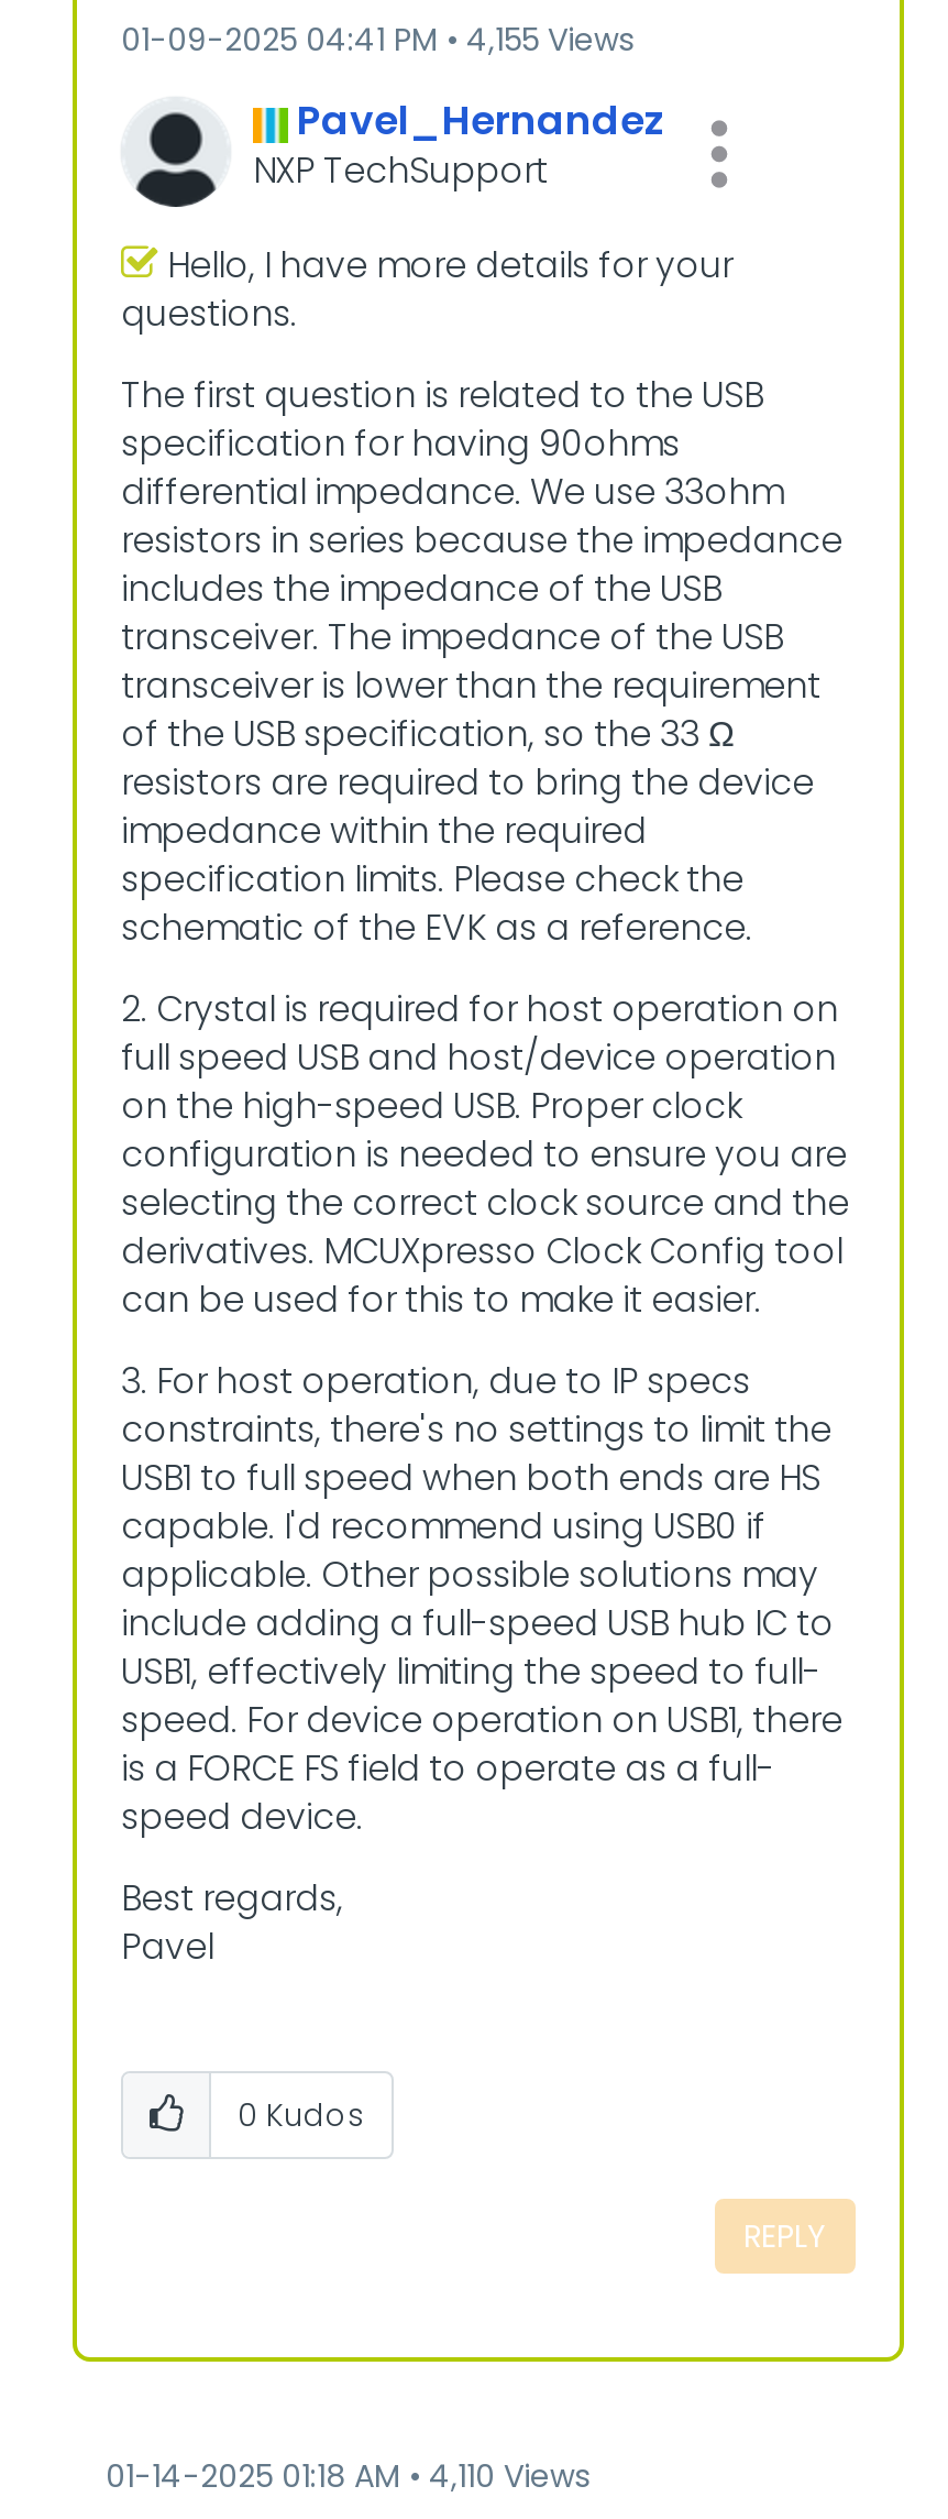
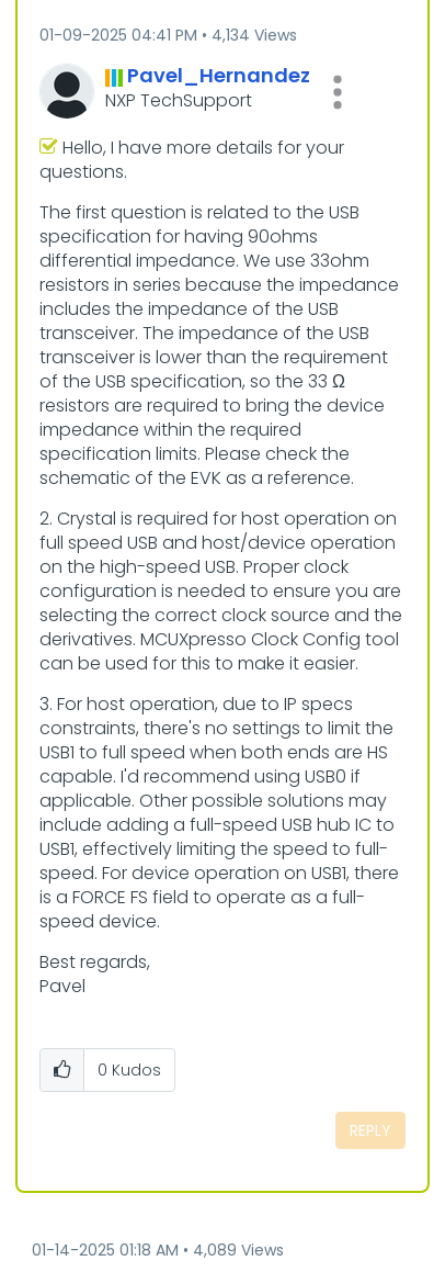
[121,18,633,62] 01-09-2025 04:41 PM 4,155 Views -> [39,24,297,46] 01-09-2025 04:41 PM 4,134 Views
[106,2454,589,2498] 01-14-2025 01:18 AM 4,110 Views -> [32,1239,284,1261] 01-14-2025 01:18 AM 4,089 Views

